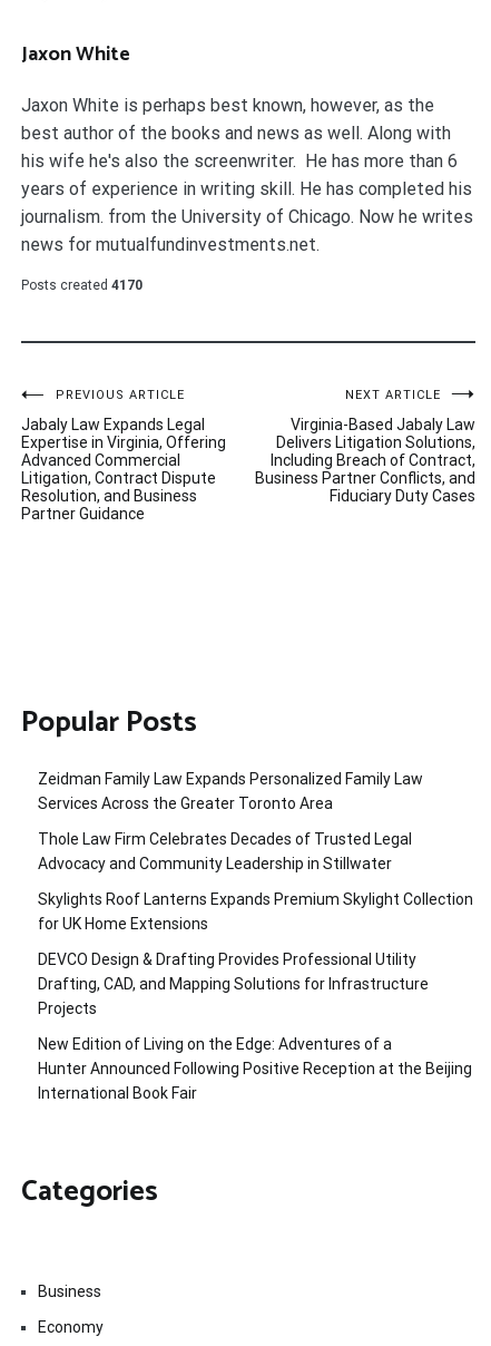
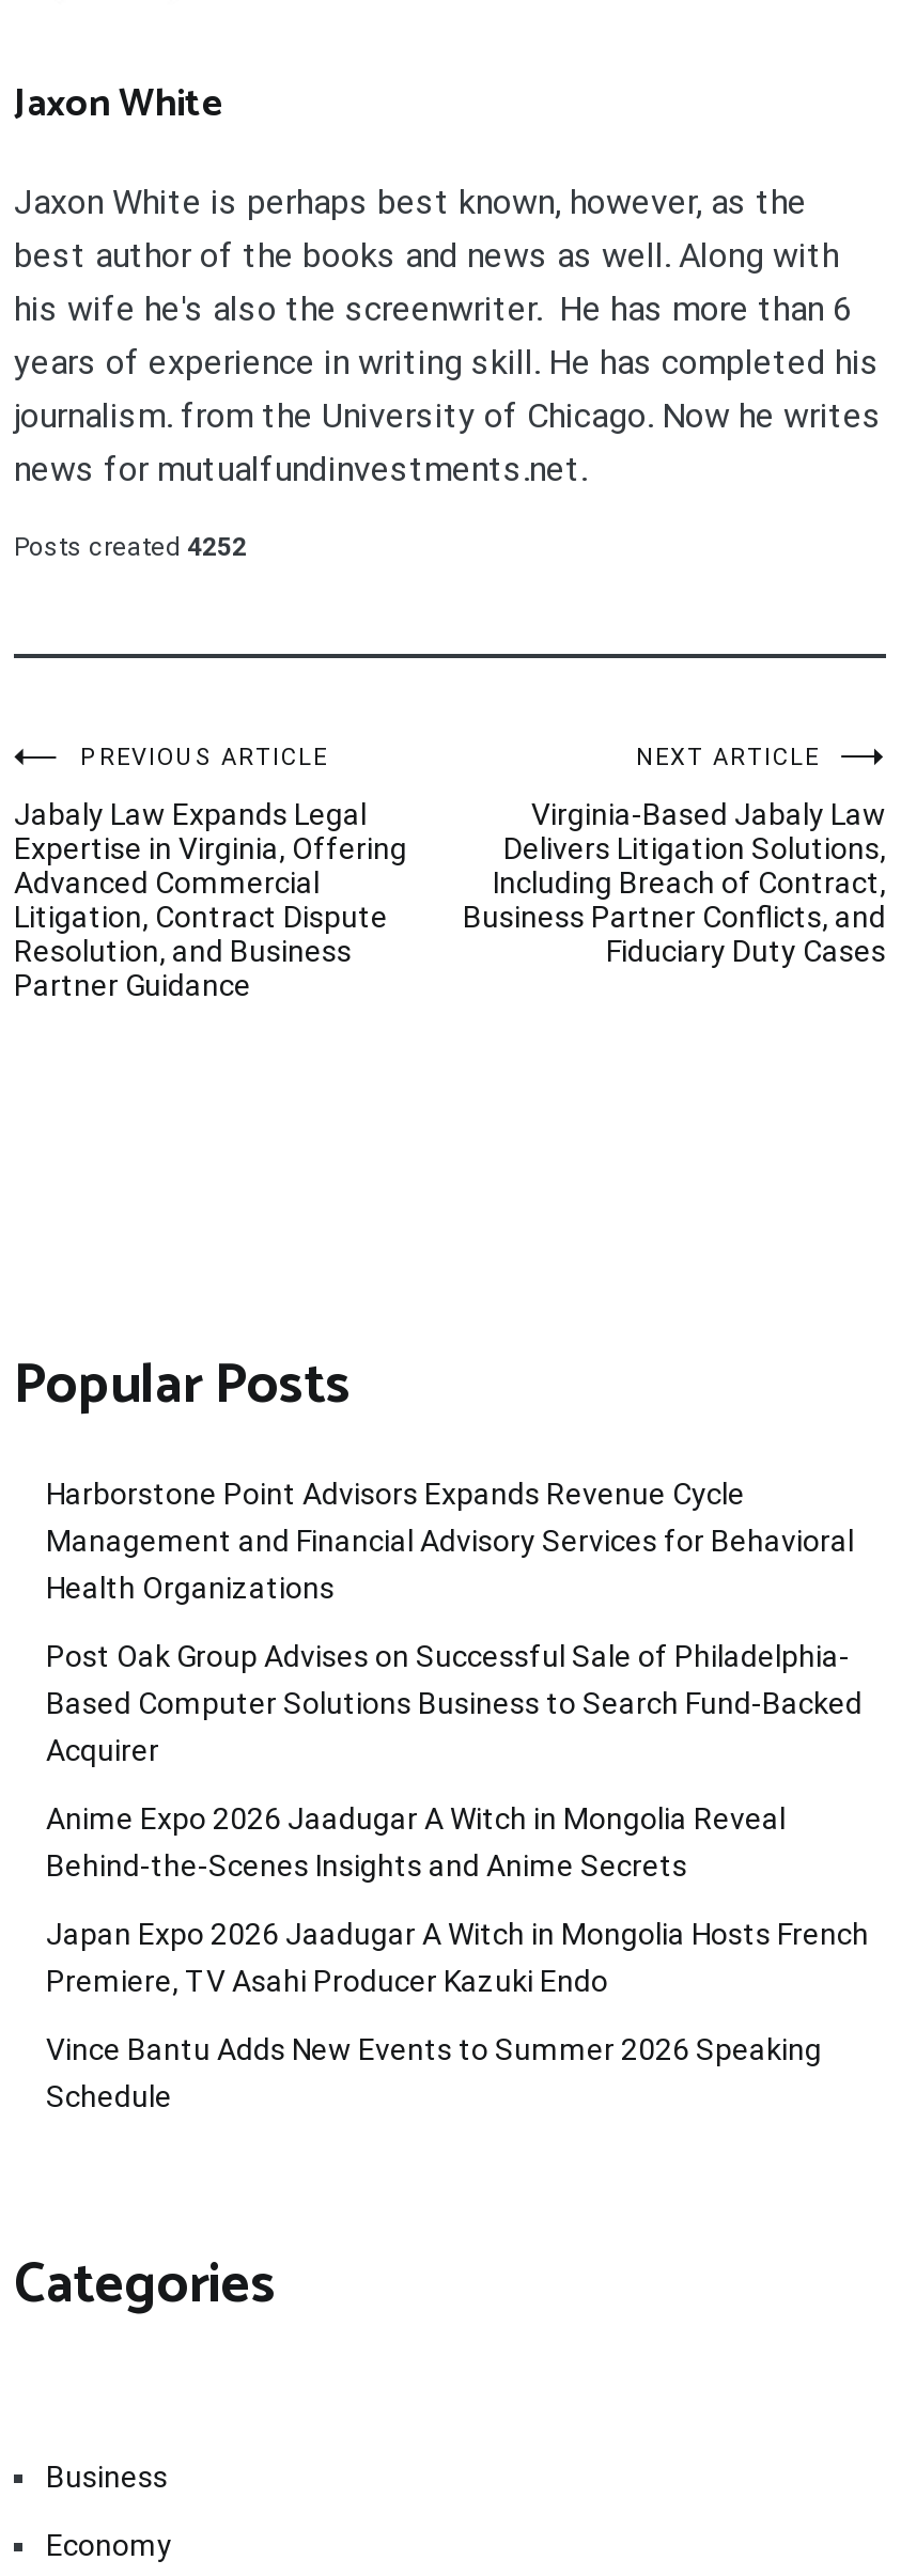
[21,278,143,293] Posts created 4170 -> [14,533,247,563] Posts created 4252
[38,770,423,813] Zeidman Family Law Expands Personalized Family Law | Services Across the Greater Toronto Area -> [46,1477,854,1606] Harborstone Point Advisors Expands Revenue Cycle | Management and Financial Advisory Services for Behavioral | Health Organizations
[38,831,412,873] Thole Law Firm Celebrates Decades of Trusted Legal | Advocacy and Community Leadership in Stillwater -> [46,1640,863,1768] Post Oak Group Advises on Successful Sale of Philadelphia- | Based Computer Solutions Business to Search Fund-Backed | Acquirer
[38,891,473,933] Skylights Roof Lanterns Expands Premium Skylight Collection | for UK Home Extensions -> [46,1802,786,1883] Anime Expo 2026 Jaadugar A Witch in Mongolia Reveal | Behind-the-Scenes Insights and Anime Secrets
[38,951,429,1018] DEVCO Design & Drafting Provides Professional Utility | Drafting, CAD, and Mapping Solutions for Infrastructure | Projects -> [46,1918,869,1999] Japan Expo 2026 Jaadugar A Witch in Mongolia Hosts French | Premiere, TV Asahi Producer Kazuki Endo
[38,1036,472,1102] New Edition of Living on the Edge: Adventures of a | Hunter Announced Following Positive Reception at the Beijing | International Book Fair -> [46,2033,822,2114] Vince Bantu Adds New Events to Summer 2026 Speaking | Schedule

